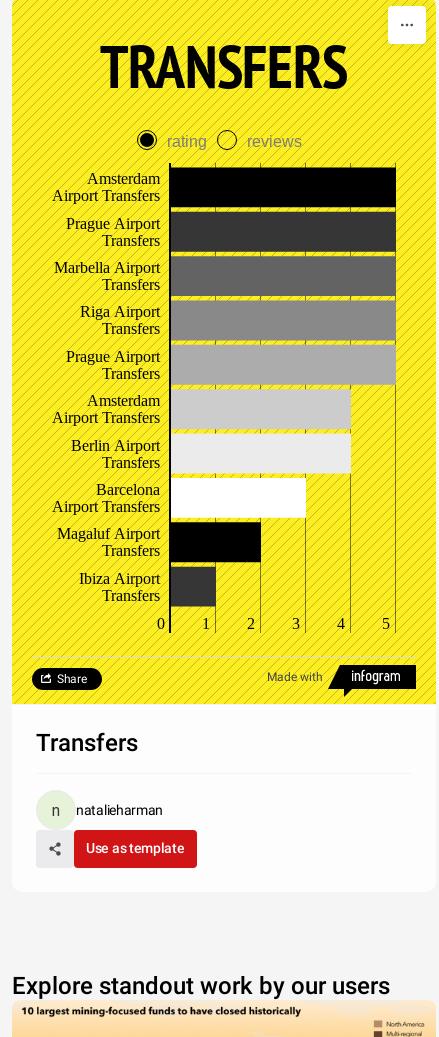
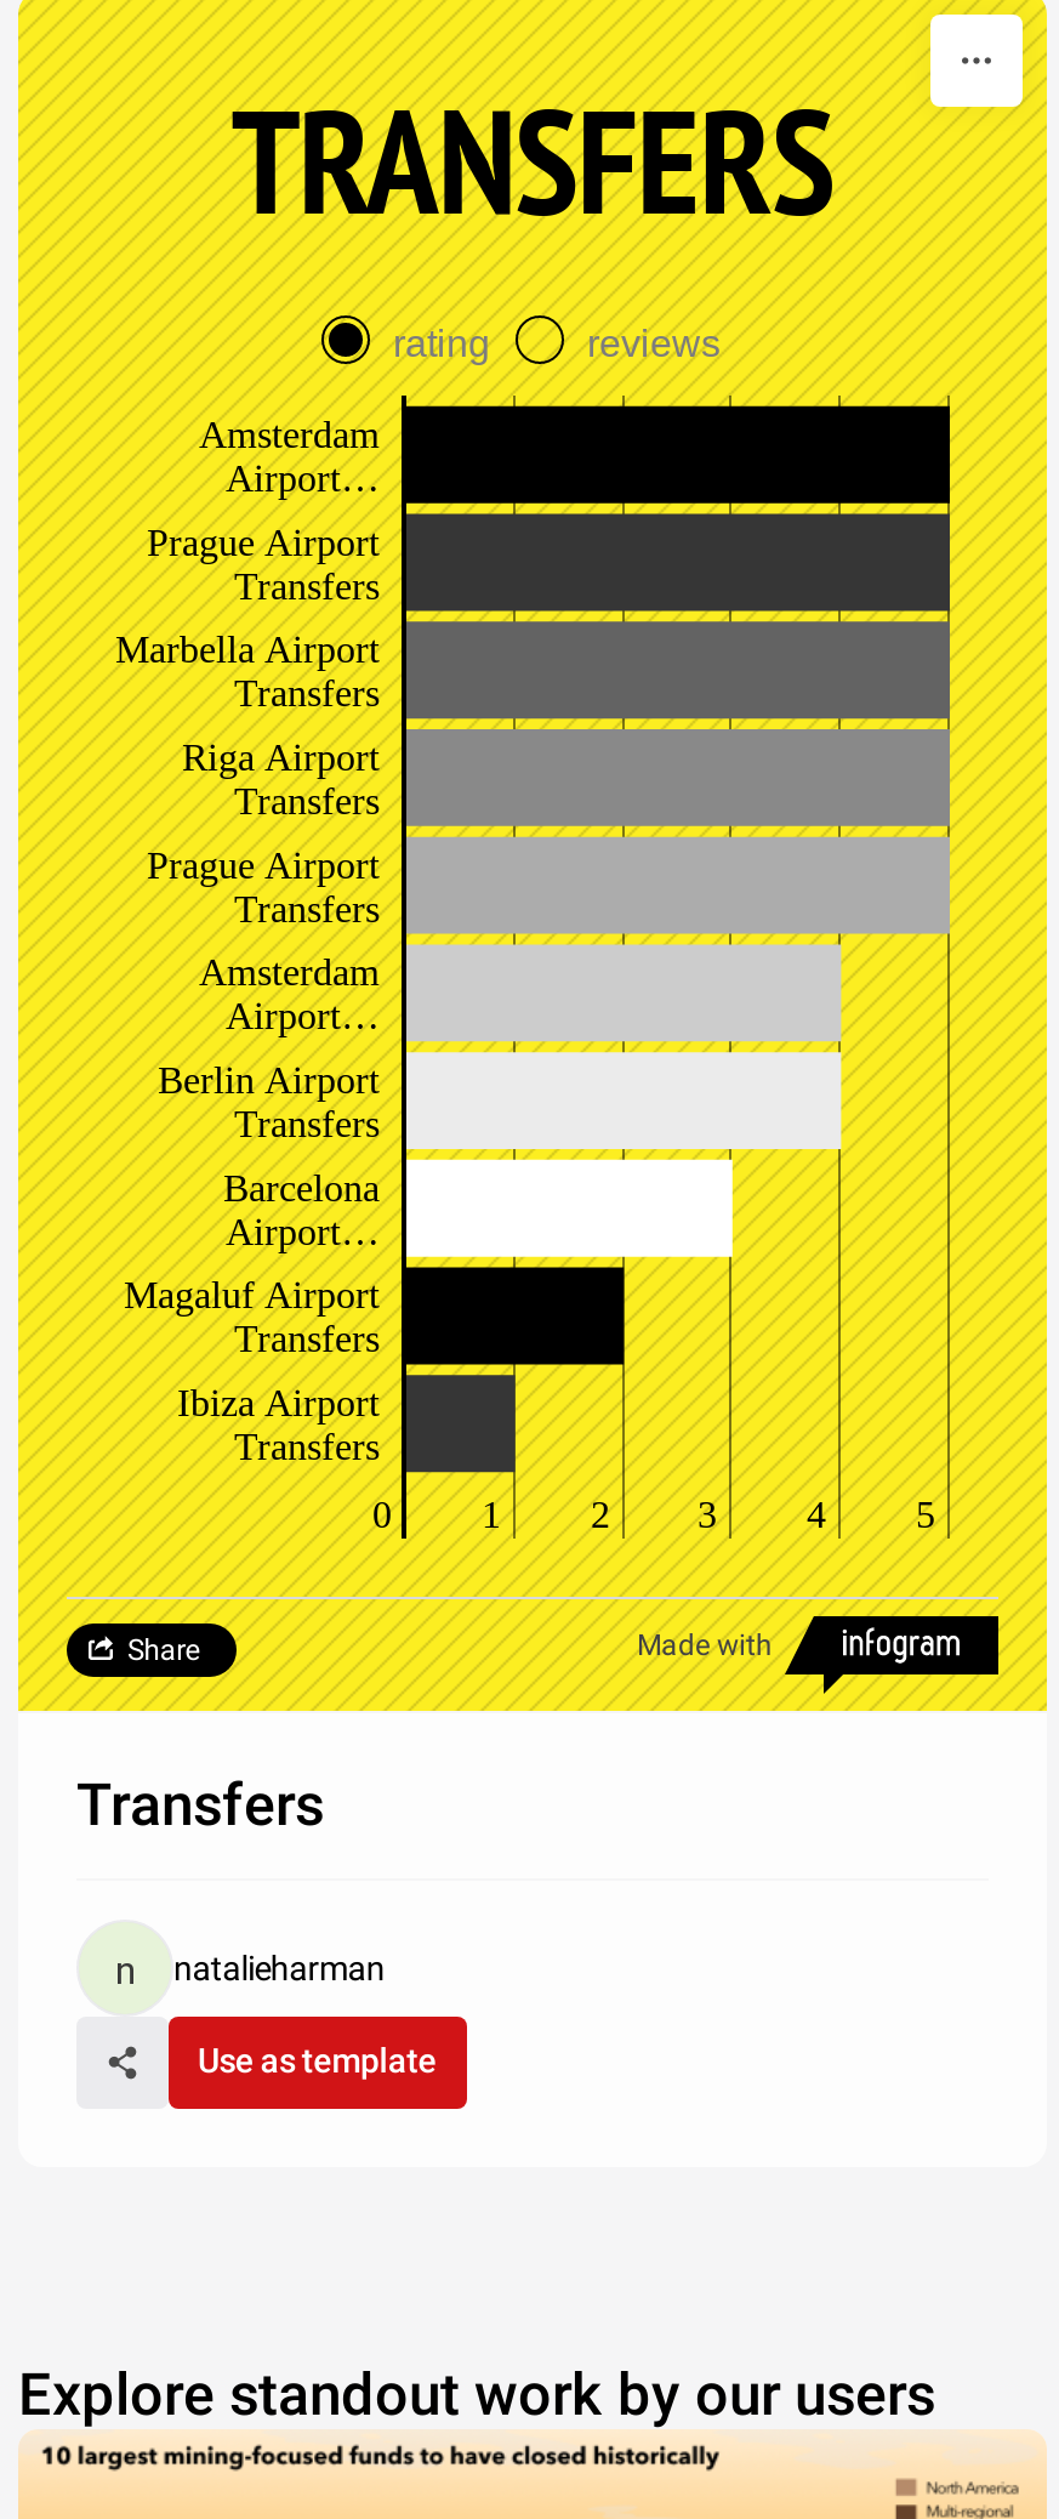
[52,188,160,205] Airport Transfers -> [226,456,380,500] Airport…
[52,409,160,426] Airport Transfers -> [226,995,380,1038] Airport…
[52,498,160,515] Airport Transfers -> [226,1210,380,1254] Airport…

